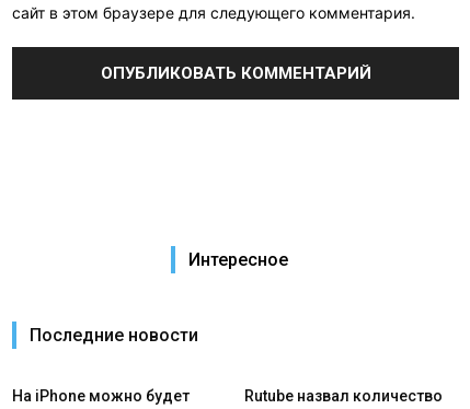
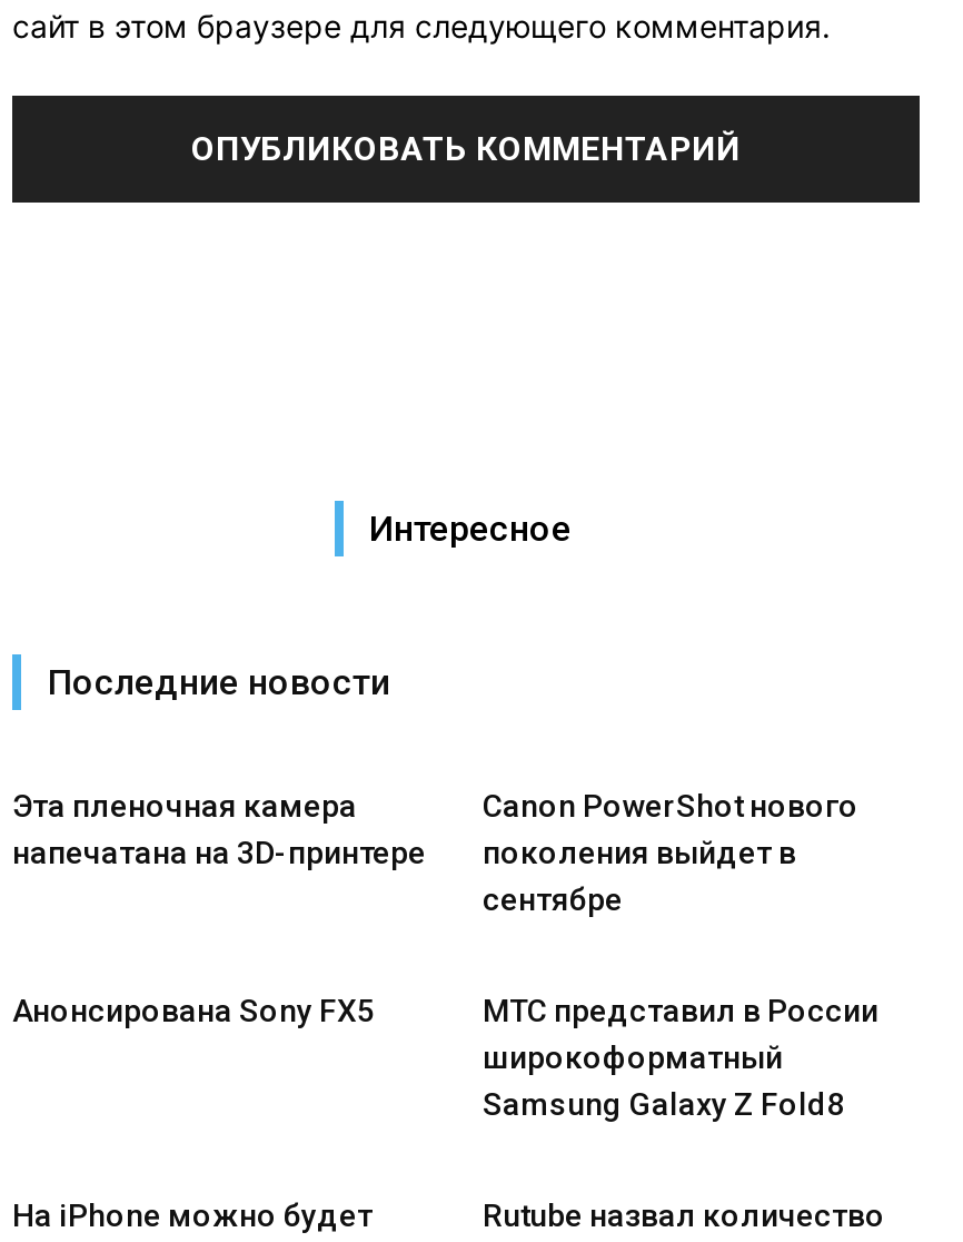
none -> [12,789,426,871] Эта пленочная камера | напечатана на 3D-принтере
none -> [12,789,878,1123] Canon PowerShot нового | поколения выйдет в | сентябре | Анонсирована Sony FX5 | МТС представил в России | широкоформатный | Samsung Galaxy Z Fold8

